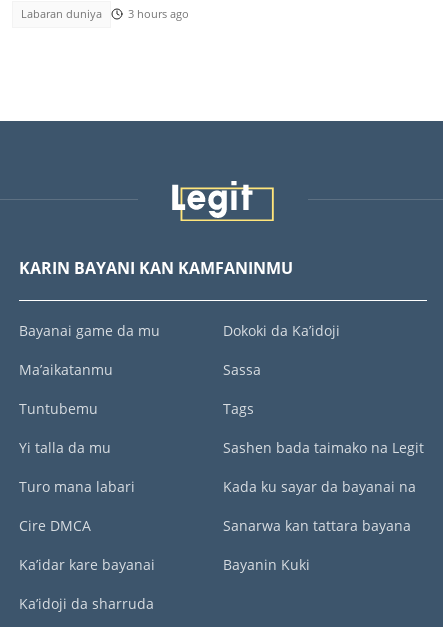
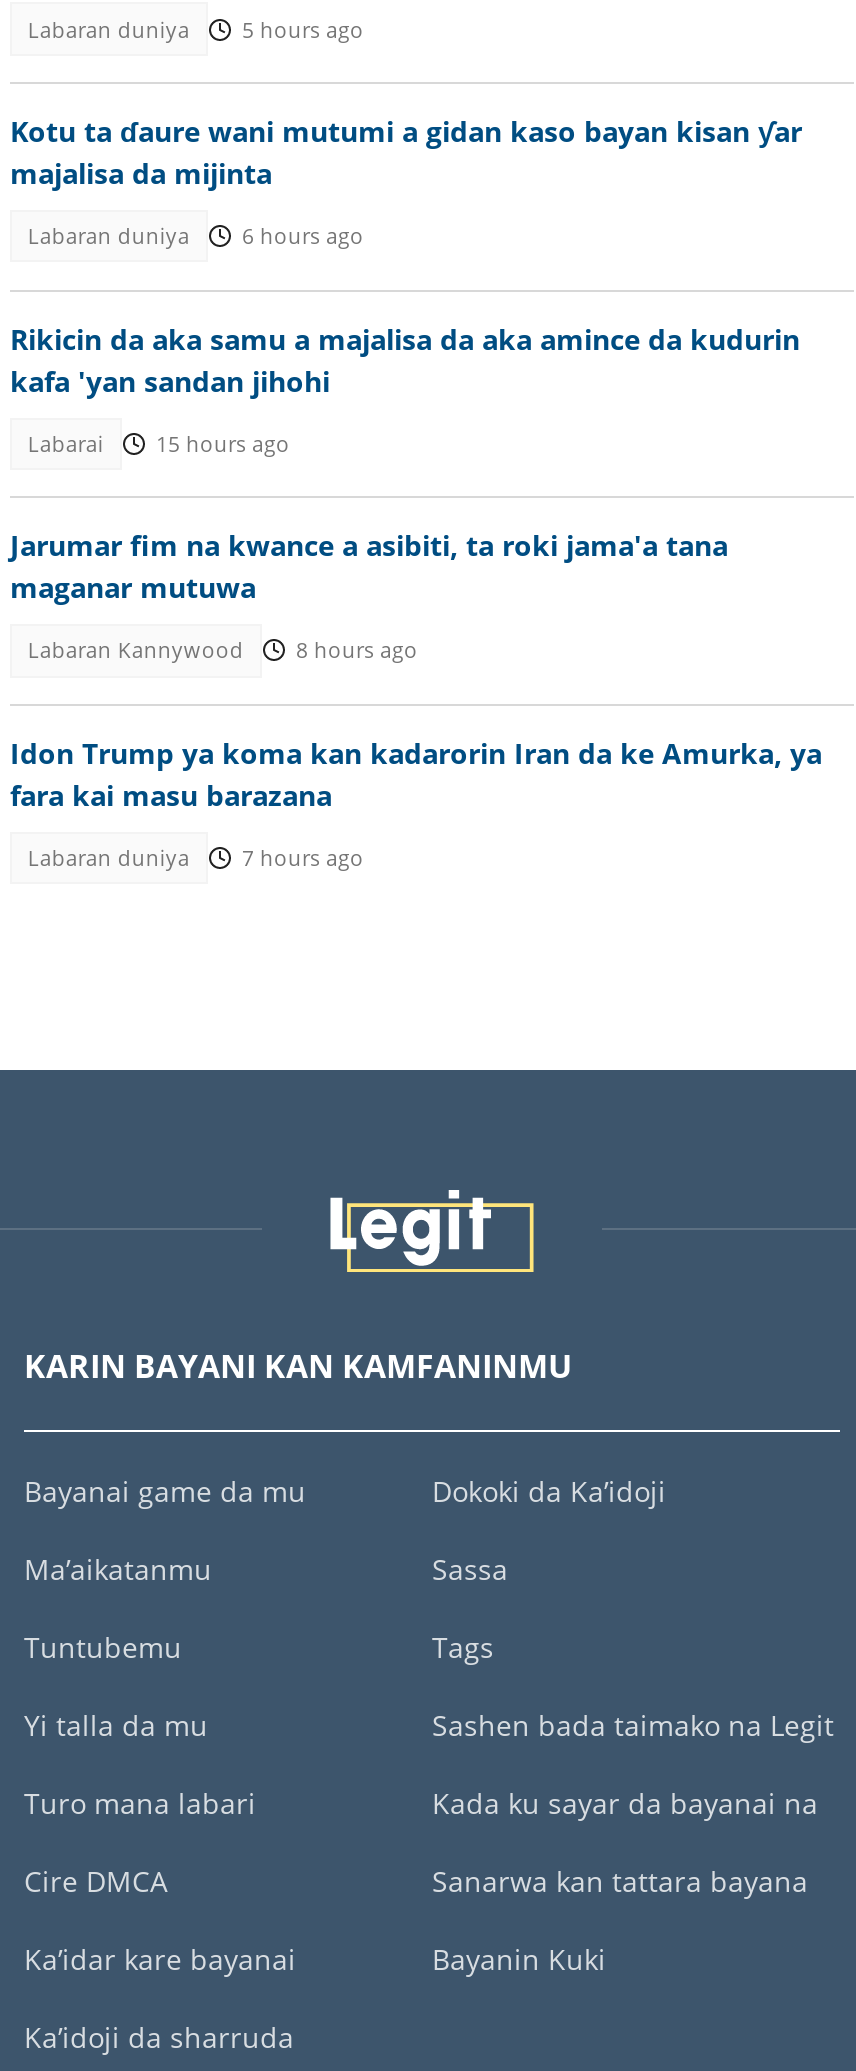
[128,7,189,21] 3 hours ago -> [10,14,822,872] 5 hours ago | Kotu ta ɗaure wani mutumi a gidan kaso bayan kisan ƴar | majalisa da mijinta | Labaran duniya | 6 hours ago | Rikicin da aka samu a majalisa da aka amince da kudurin | kafa 'yan sandan jihohi | Labarai | 15 hours ago | Jarumar fim na kwance a asibiti, ta roki jama'a tana | maganar mutuwa | Labaran Kannywood | 8 hours ago | Idon Trump ya koma kan kadarorin Iran da ke Amurka, ya | fara kai masu barazana | Labaran duniya | 7 hours ago

